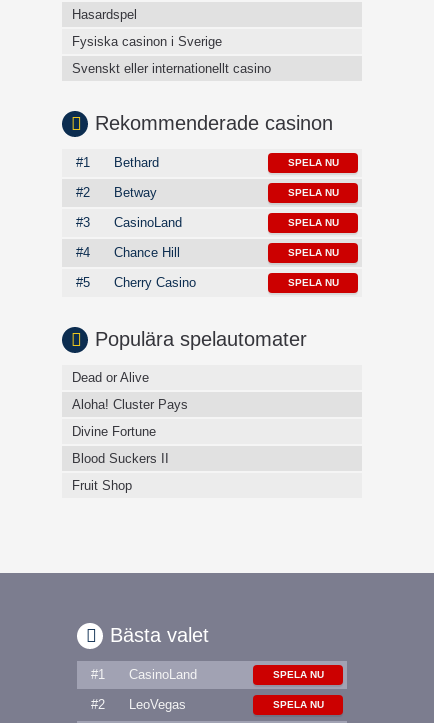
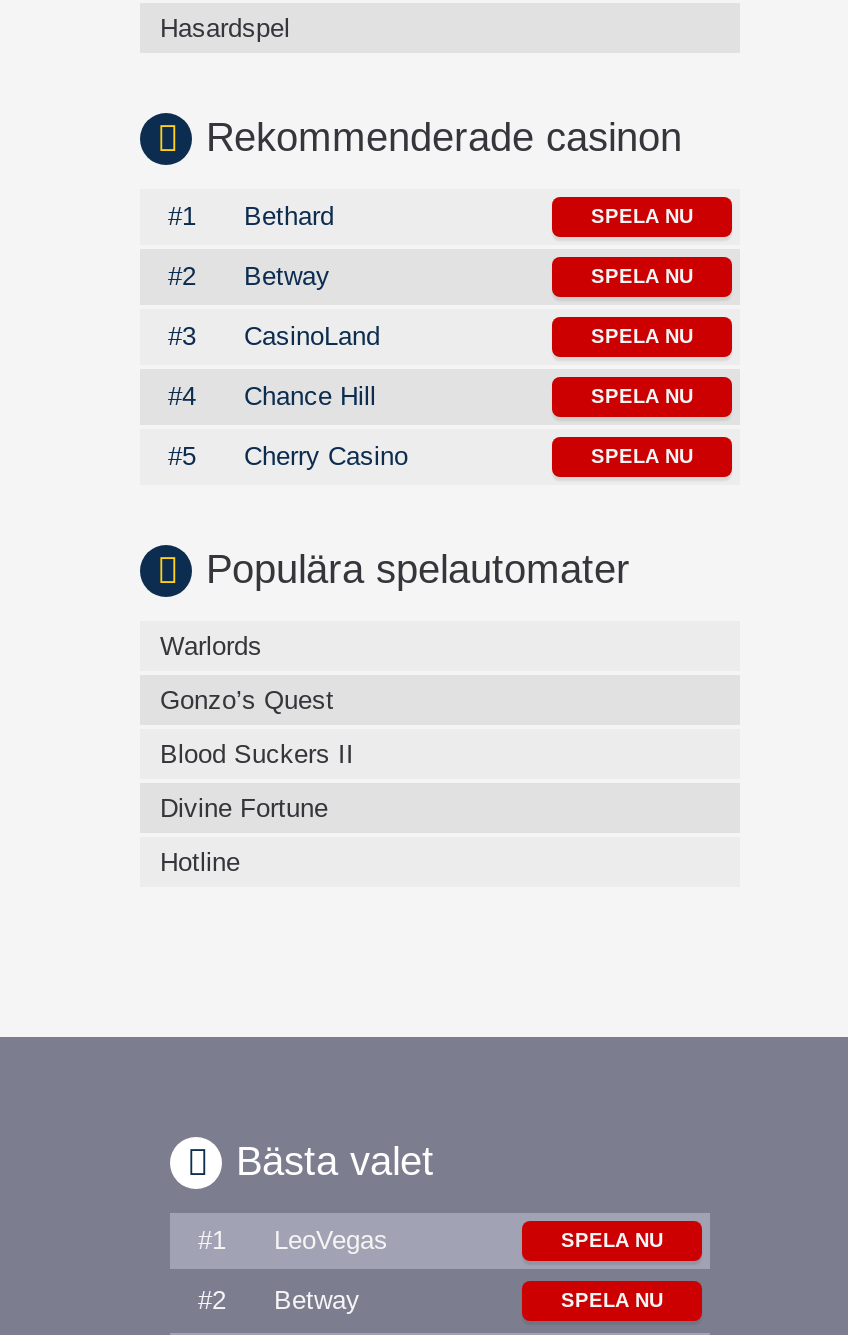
[72,34,271,76] Fysiska casinon i Sverige | Svenskt eller internationellt casino -> none
[72,370,188,412] Dead or Alive | Aloha! Cluster Pays -> [160,632,334,716] Warlords | Gonzo’s Quest
moved [72,451,169,466] -> [160,740,354,770]: Blood Suckers II
[72,478,132,493] Fruit Shop -> [160,848,240,878] Hotline
[129,667,197,682] CasinoLand -> none
moved [129,697,186,712] -> [274,1226,388,1256]: LeoVegas
none -> [274,1286,360,1316] Betway

